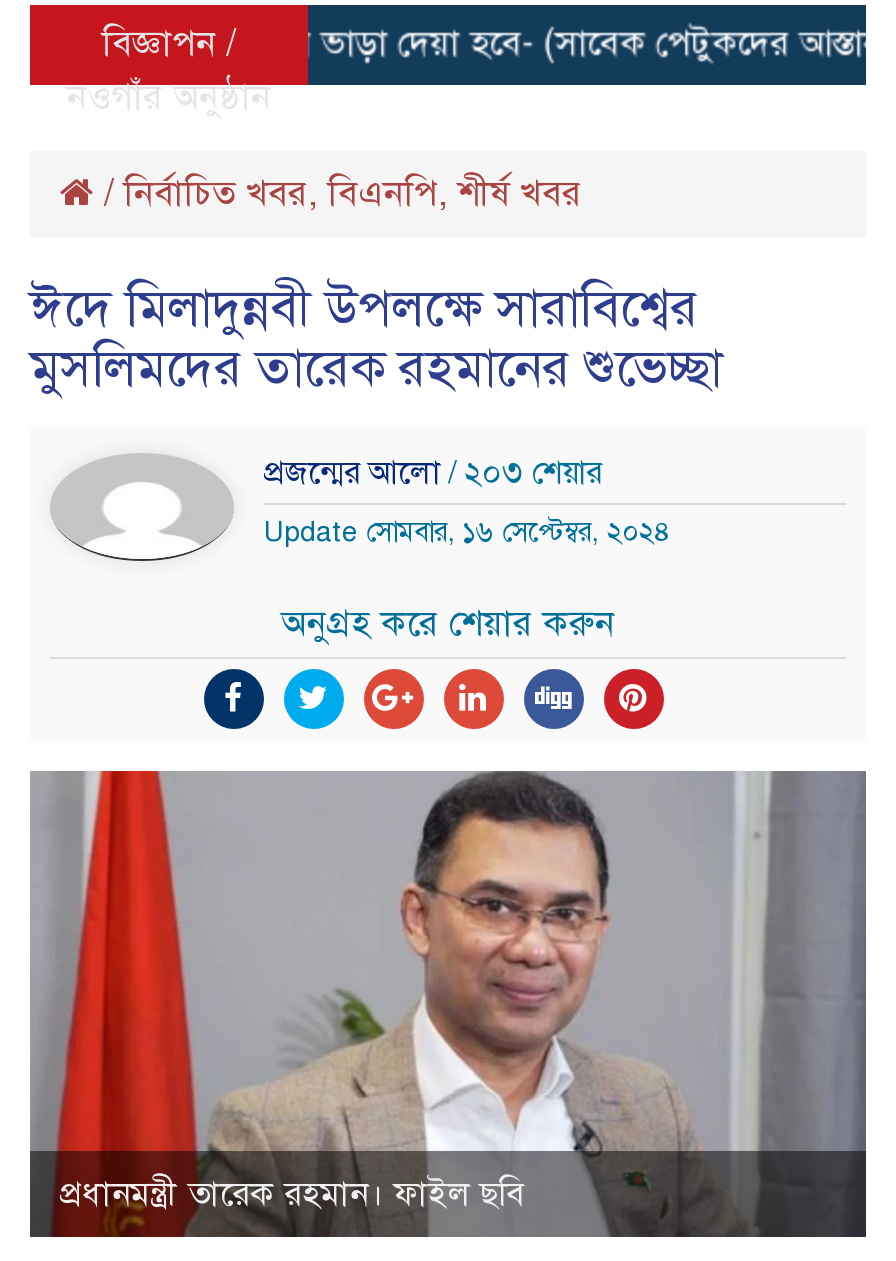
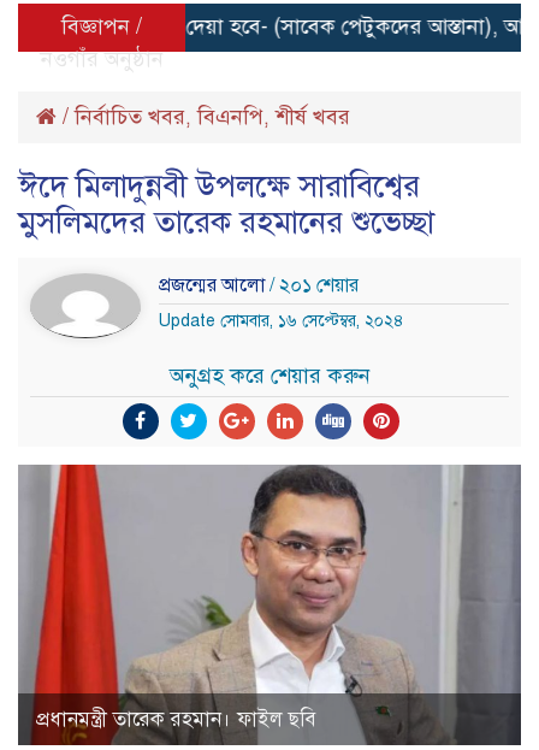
[264,453,602,493] প্রজন্মের আলো / ২০৩ শেয়ার -> [159,274,359,298] প্রজন্মের আলো / ২০১ শেয়ার

